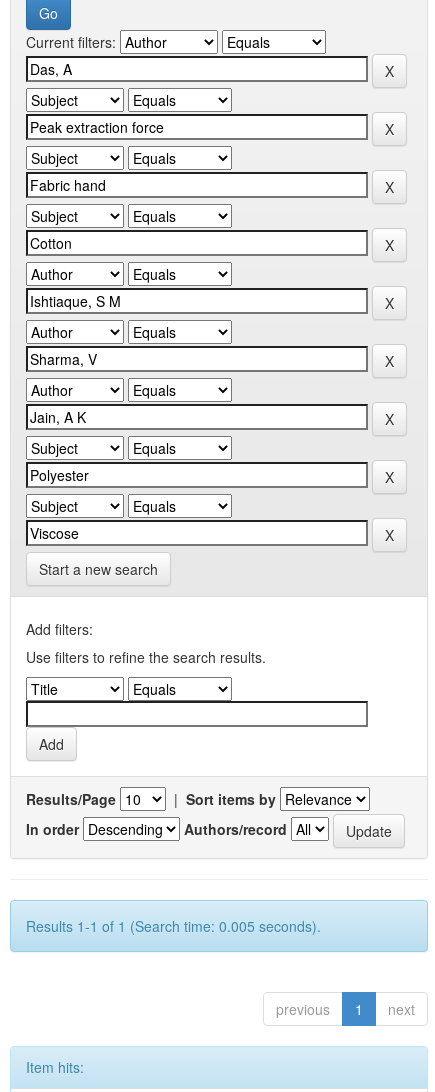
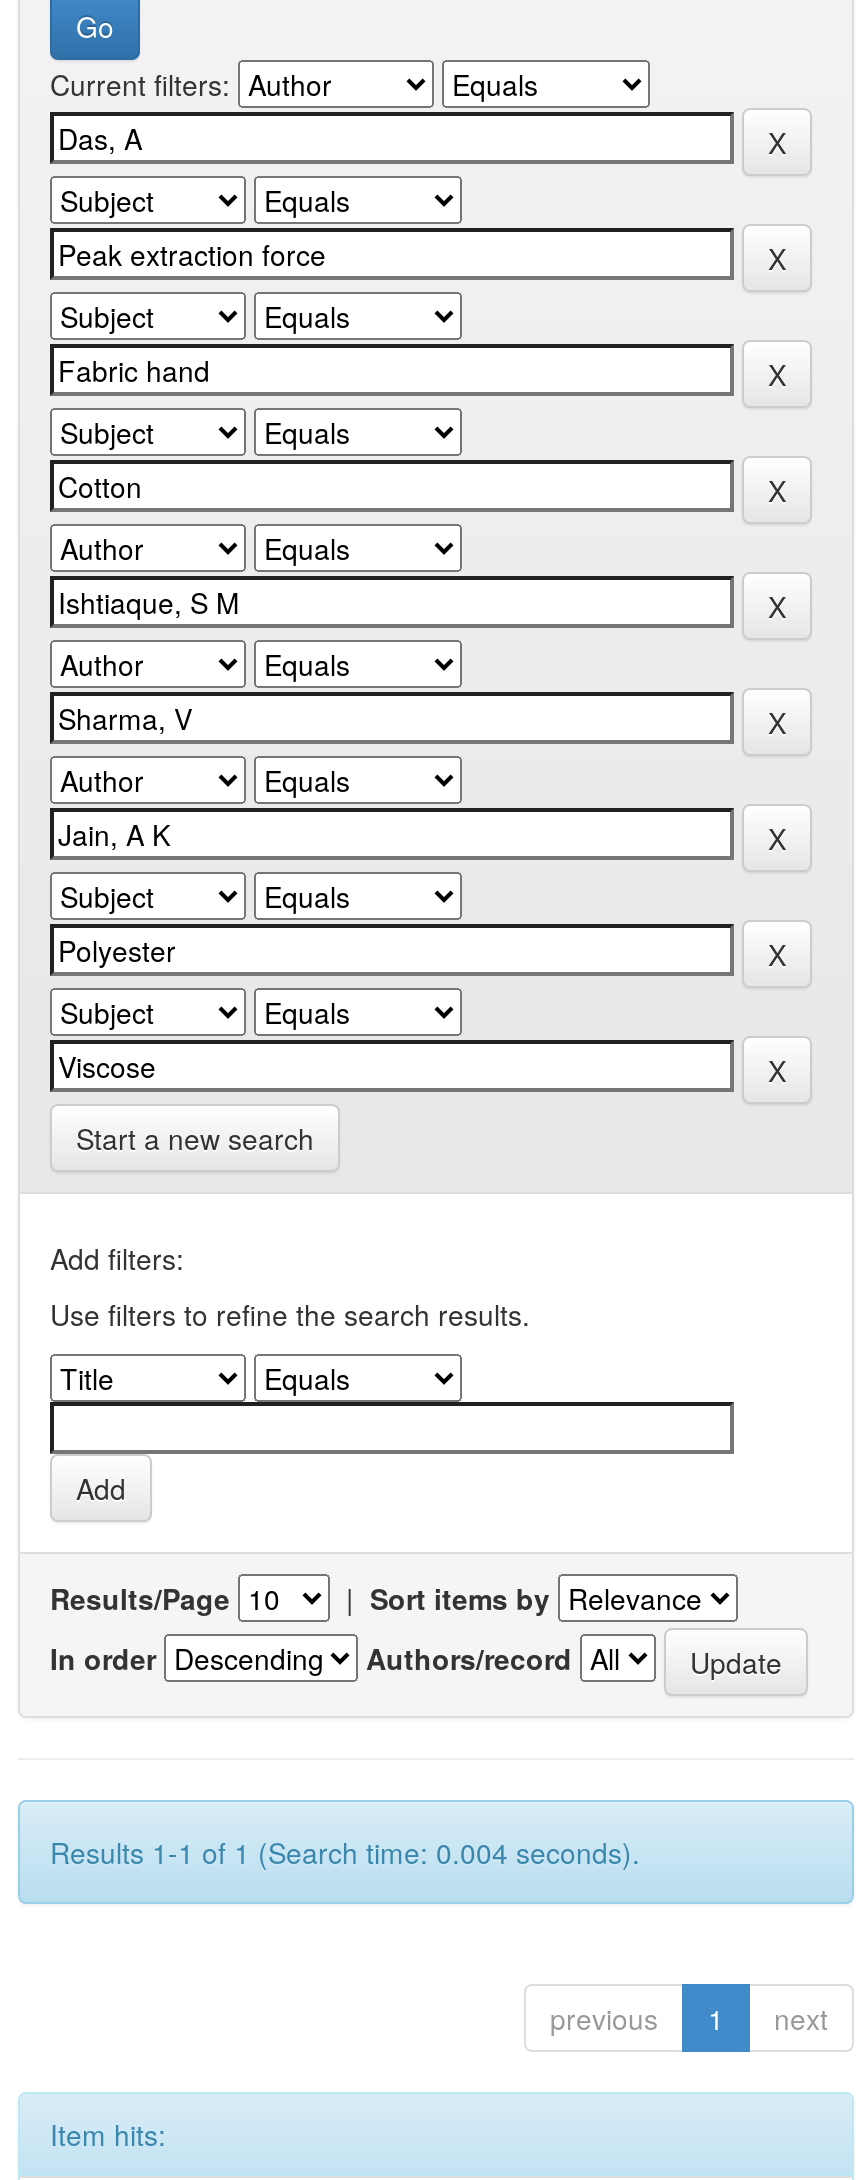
[26,916,321,936] Results 1-1 of 1 (Search time: 0.005 seconds). -> [50,1832,640,1872] Results 1-1 of 1 (Search time: 0.004 seconds).

